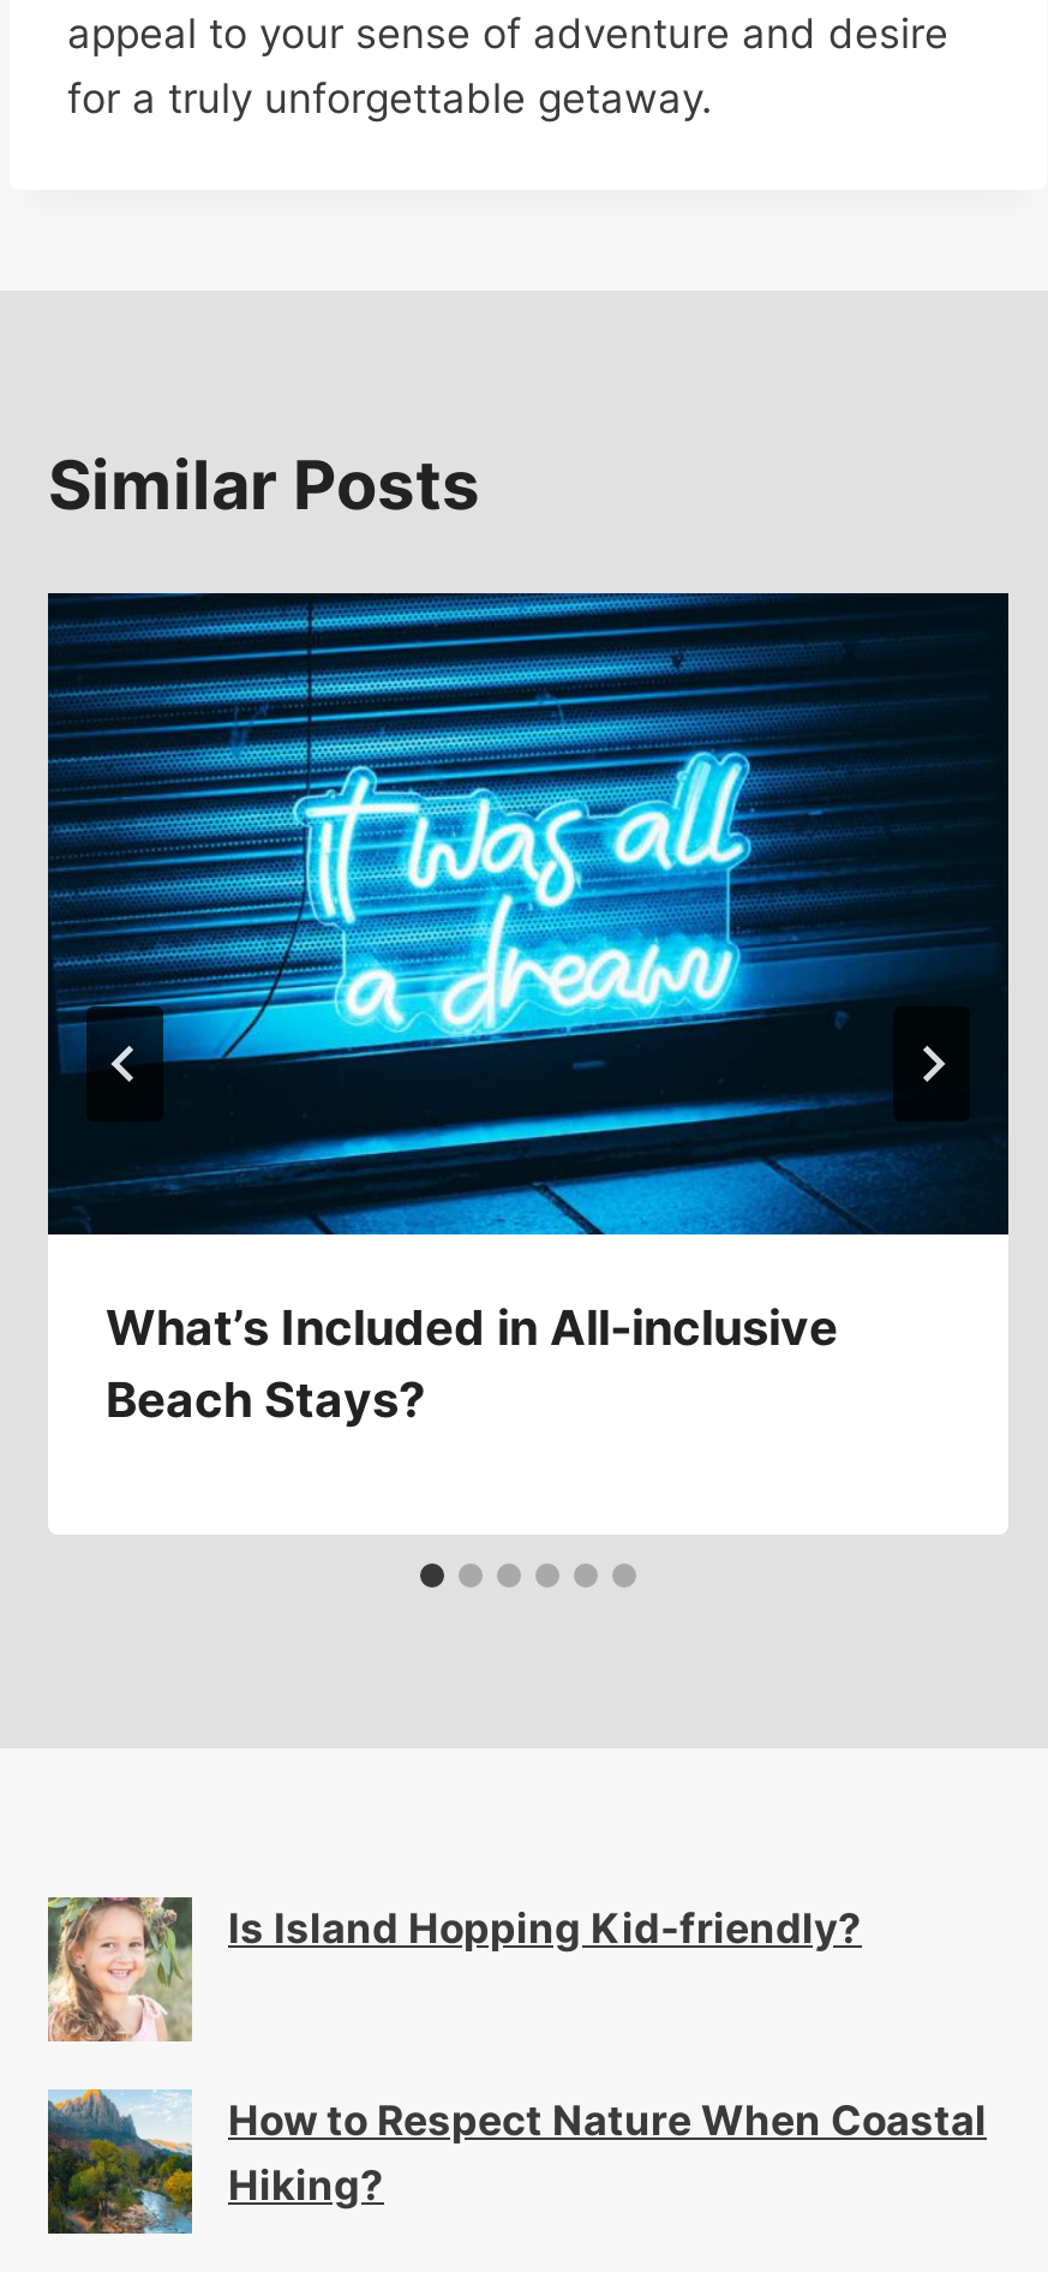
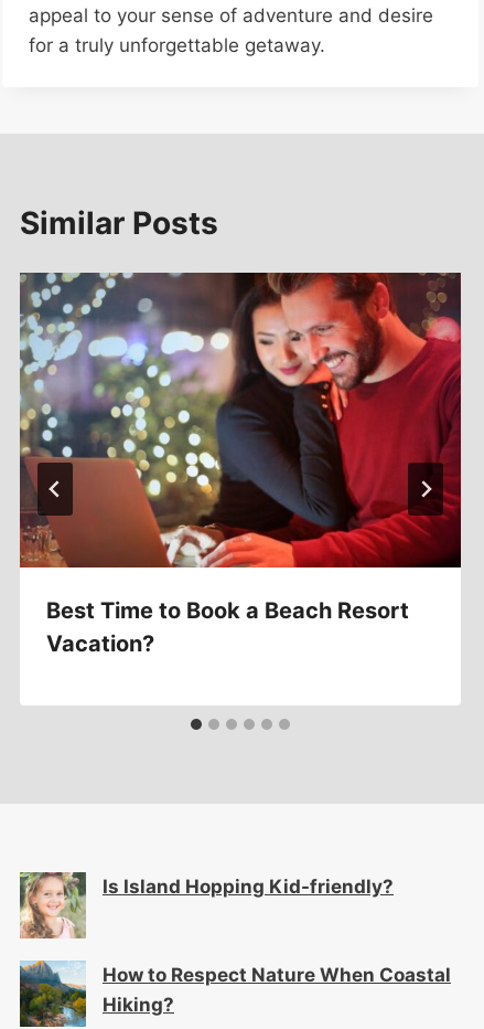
[46,591,1011,1428] [image] | What’s Included in All-inclusive | Beach Stays? -> [19,272,462,656] [image] | Best Time to Book a Beach Resort | Vacation?

